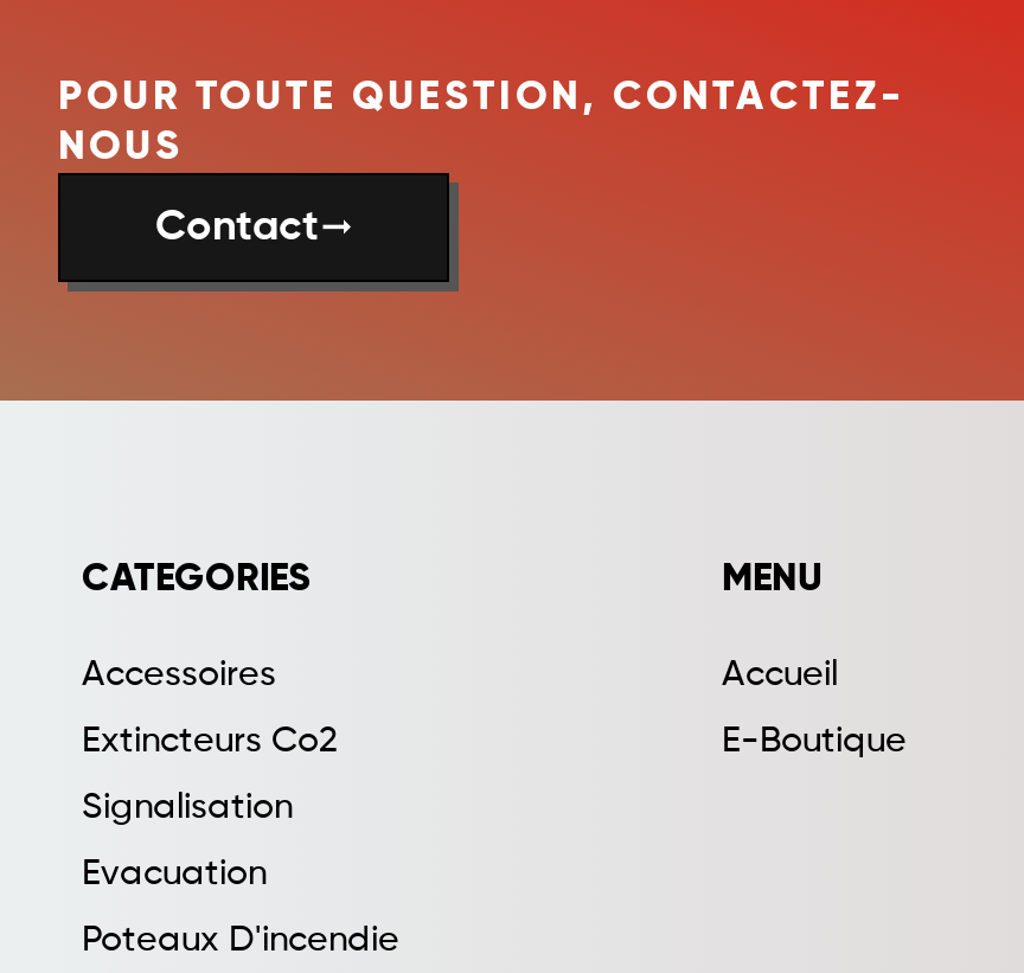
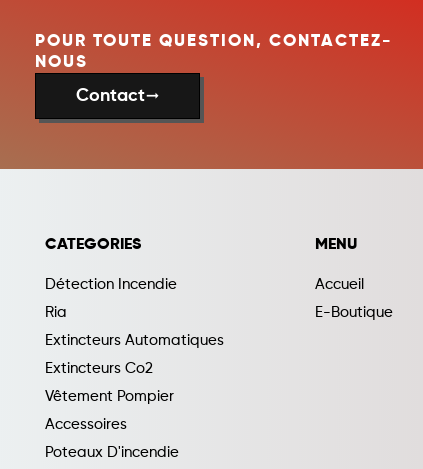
moved [82,657,276,693] -> [45,417,127,432]: Accessoires
none -> [45,277,224,348] Détection Incendie | Ria | Extincteurs Automatiques
[82,790,293,826] Signalisation -> [45,389,174,404] Vêtement Pompier
[82,856,267,892] Evacuation -> none

